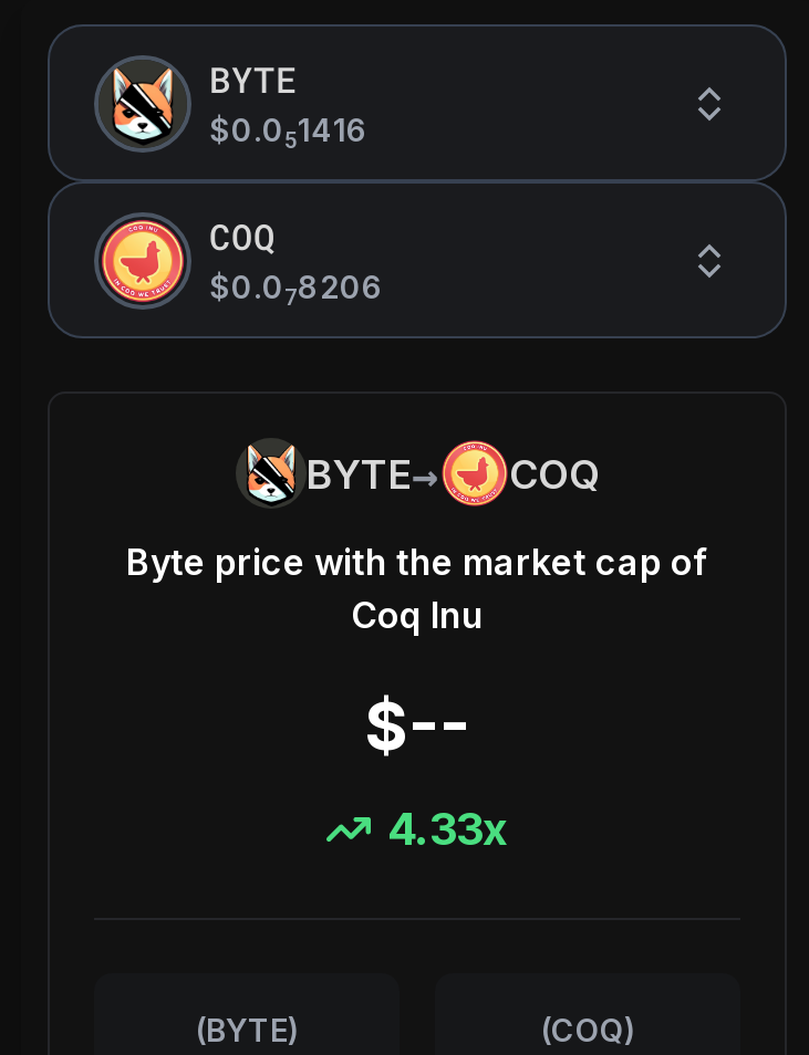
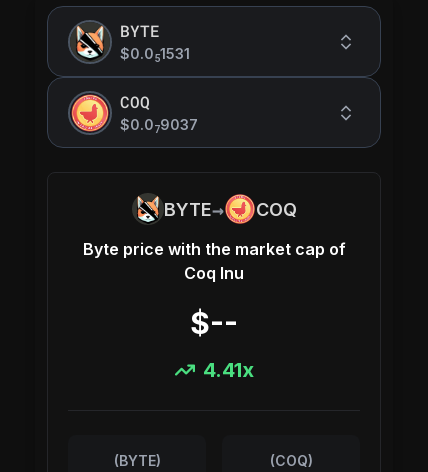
[209,111,369,154] $0.051416 -> [120,45,190,65] $0.051531
[209,268,384,311] $0.078206 -> [120,116,198,136] $0.079037
[387,803,509,856] 4.33x -> [202,358,253,382] 4.41x

